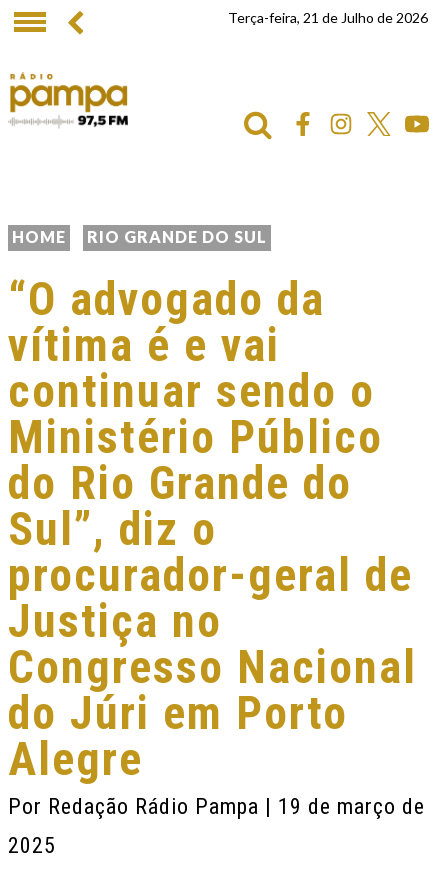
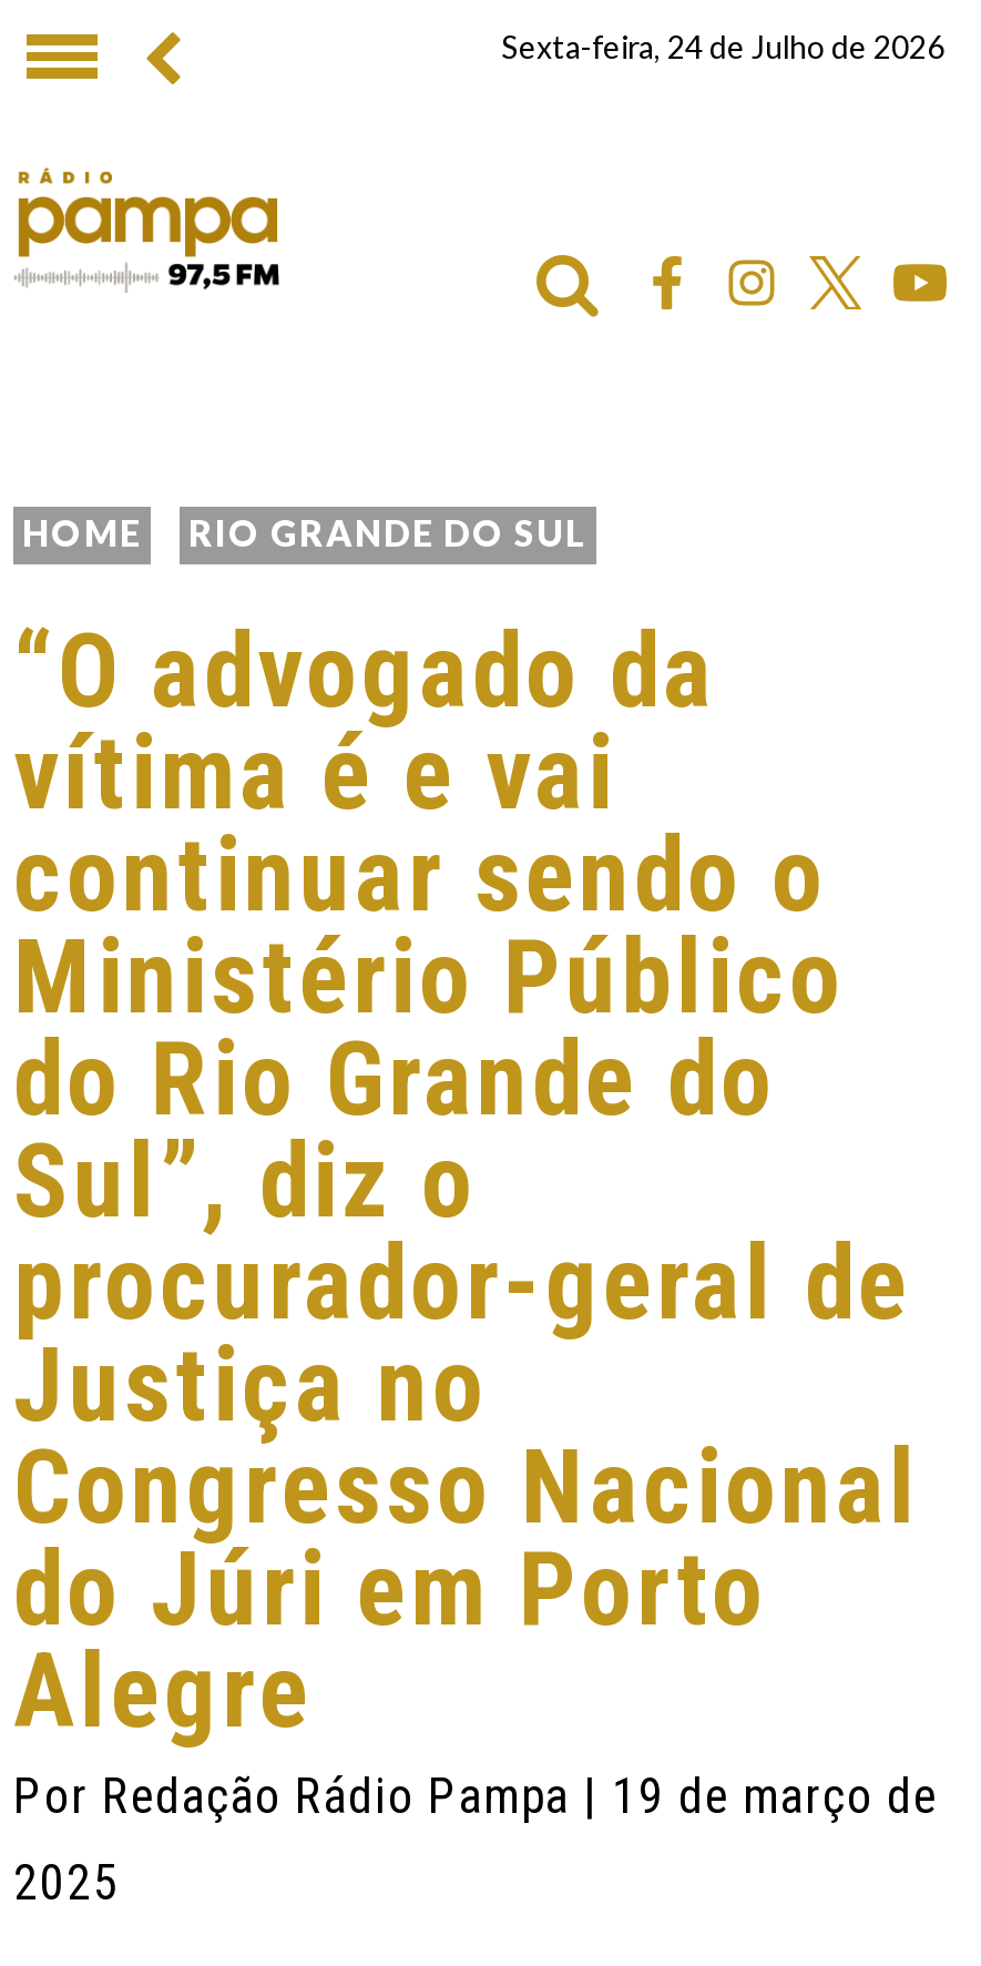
[228,9,428,26] Terça-feira, 21 de Julho de 2026 -> [501,28,944,65] Sexta-feira, 24 de Julho de 2026

